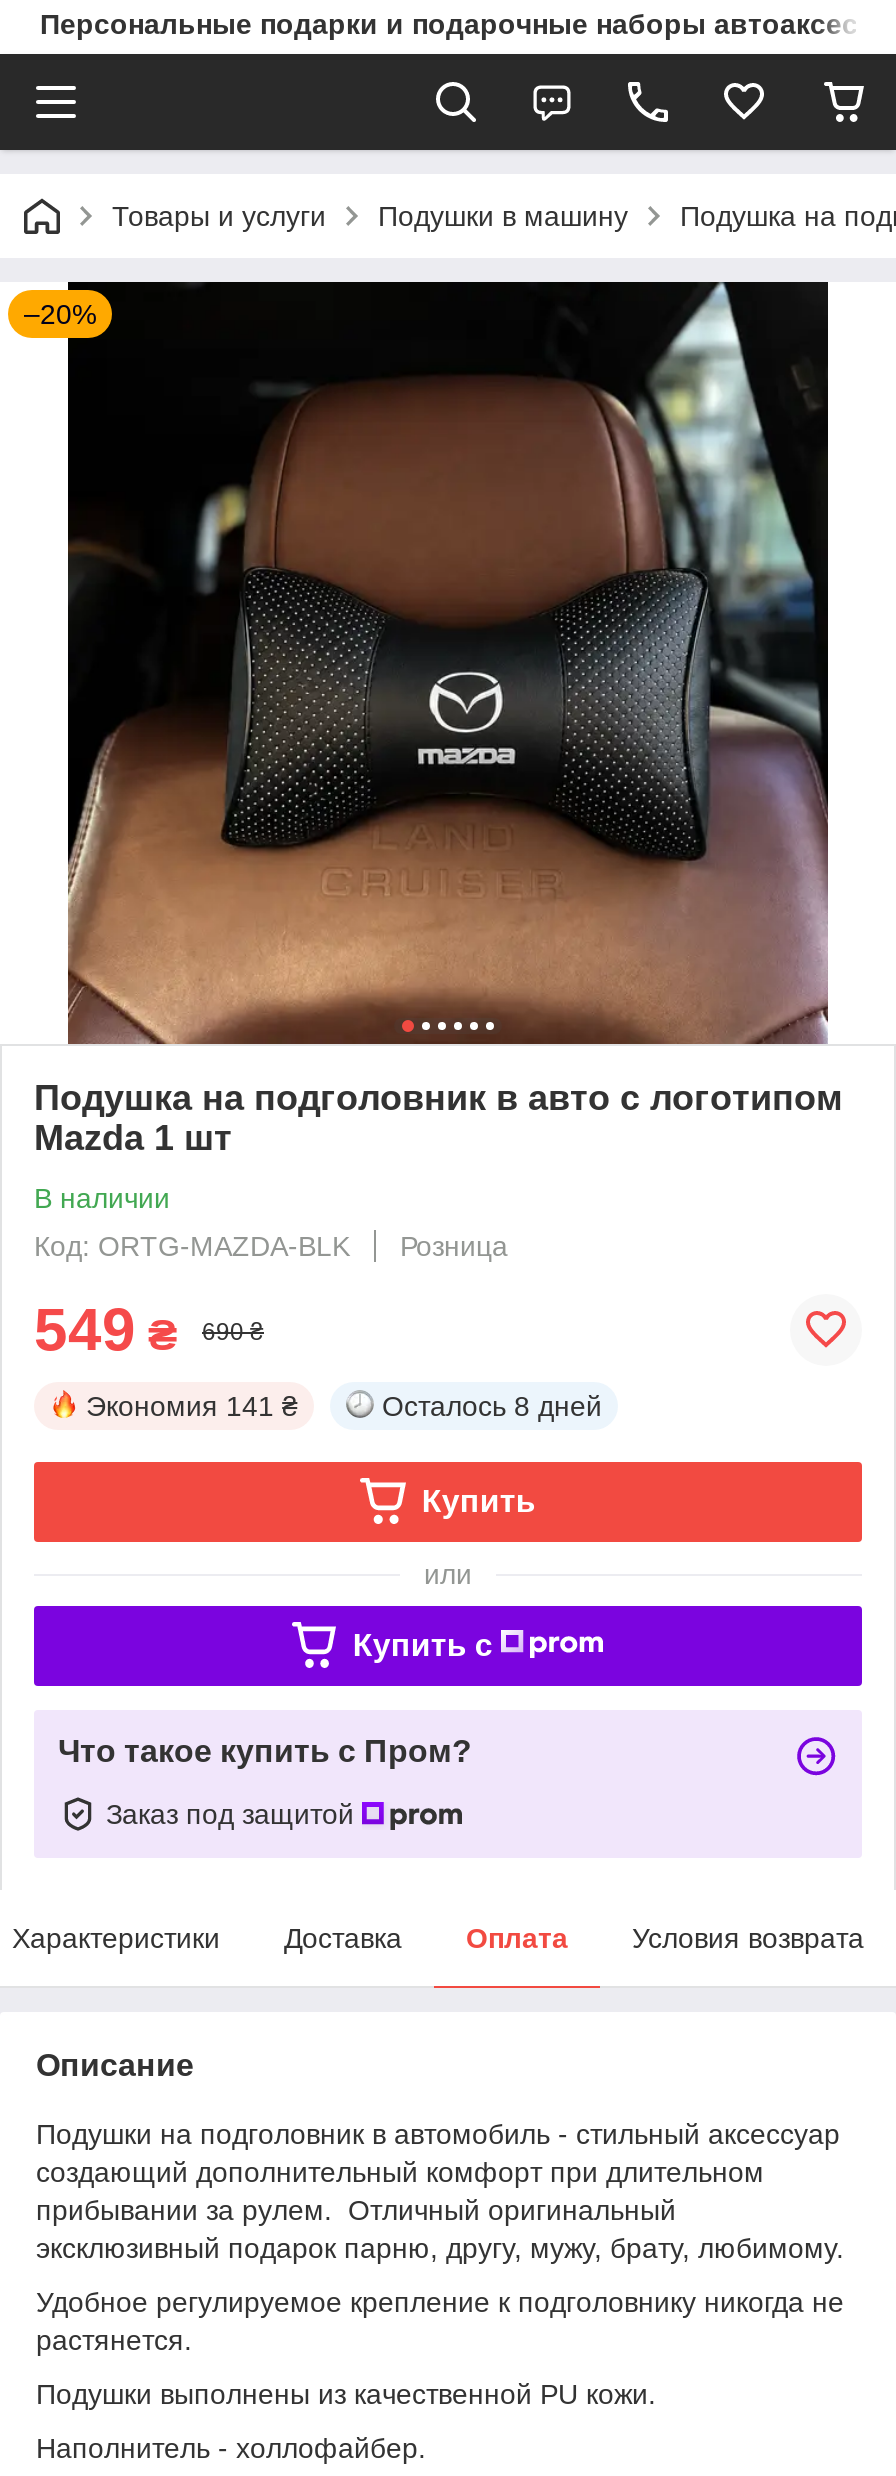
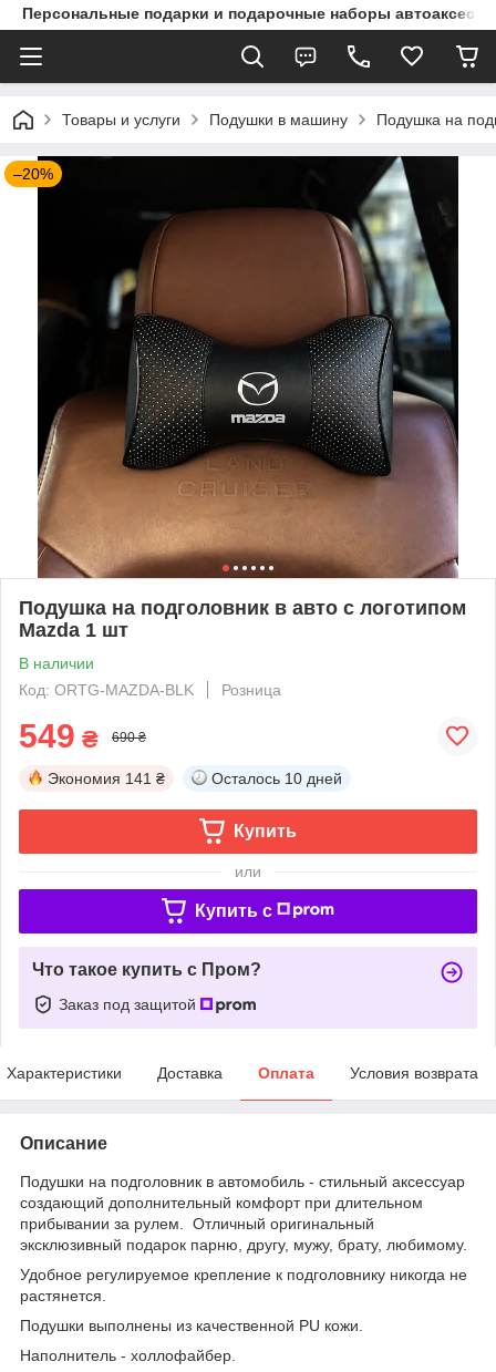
[382,1390,602,1422] Осталось 8 дней -> [211,769,342,787] Осталось 10 дней

